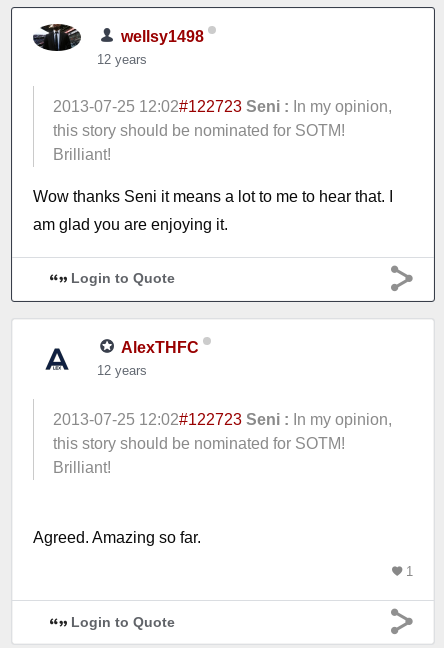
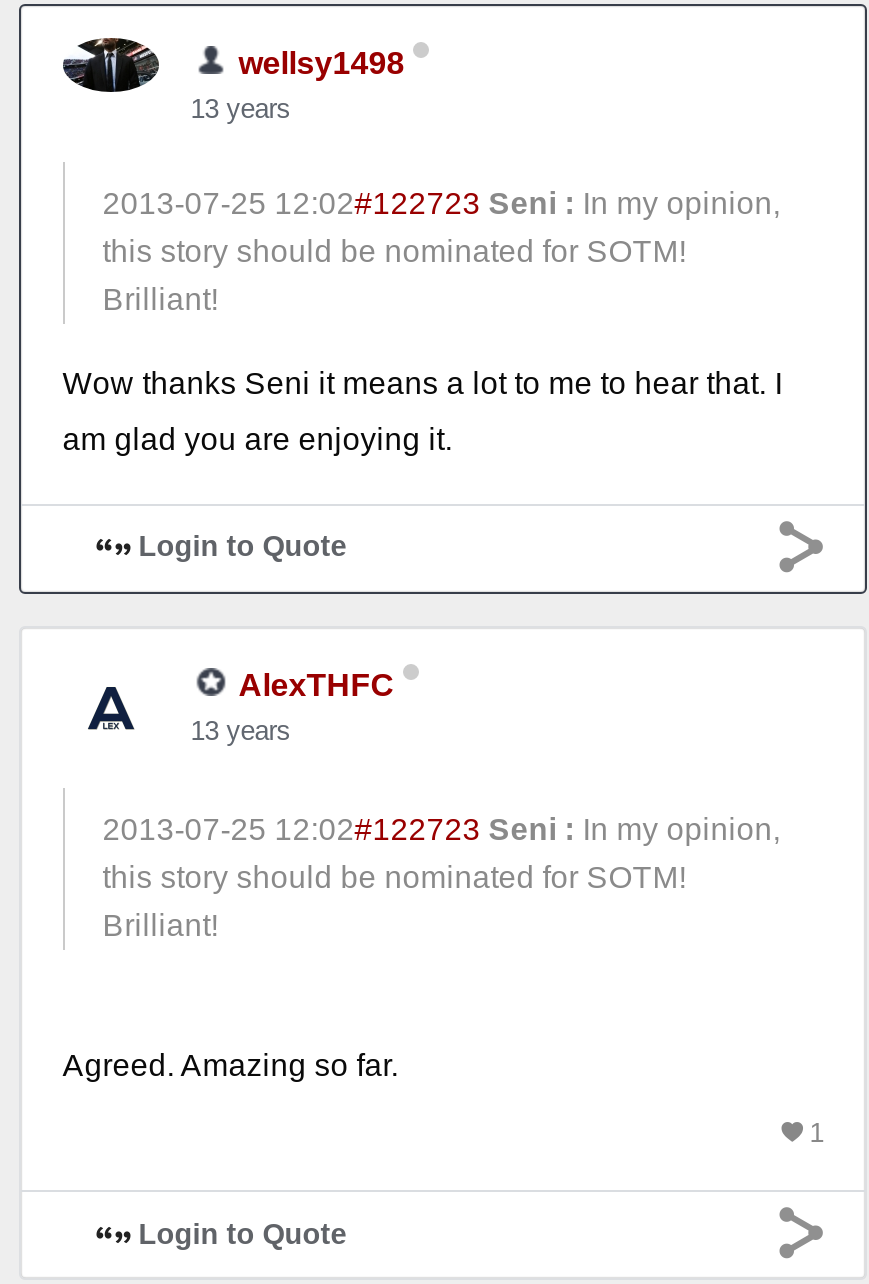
[97,52,147,67] 12 years -> [191,95,291,125] 13 years
[97,363,147,378] 12 years -> [191,716,291,746] 13 years

